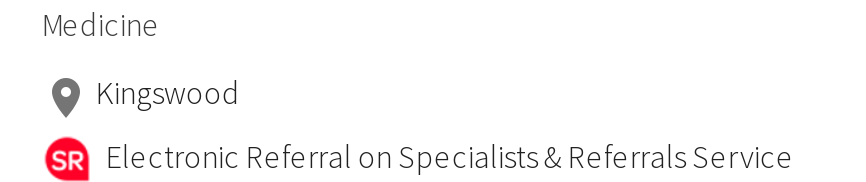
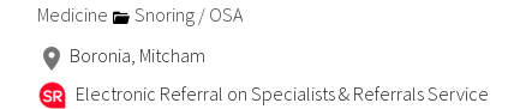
[90,73,240,113] Kingswood -> [66,3,243,68] Snoring / OSA | Boronia, Mitcham

